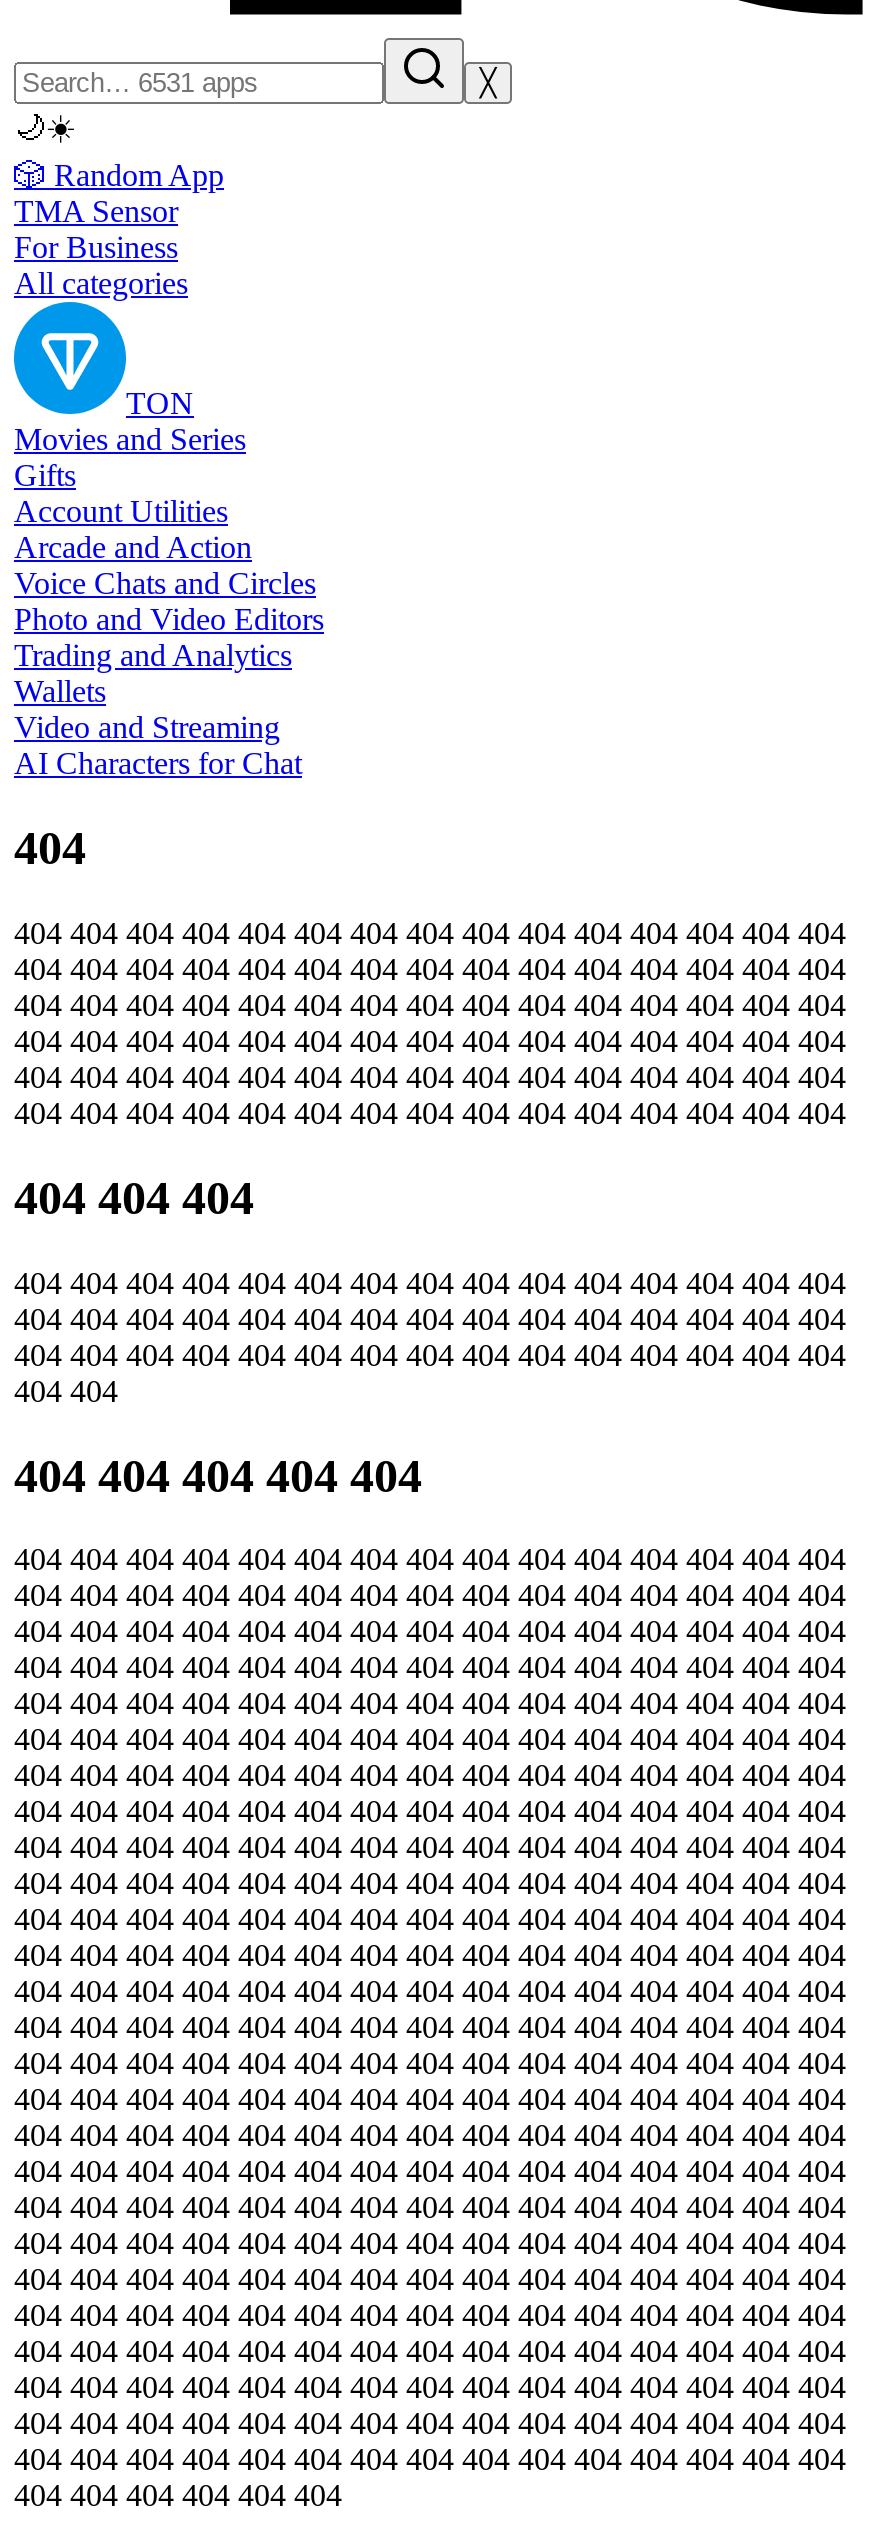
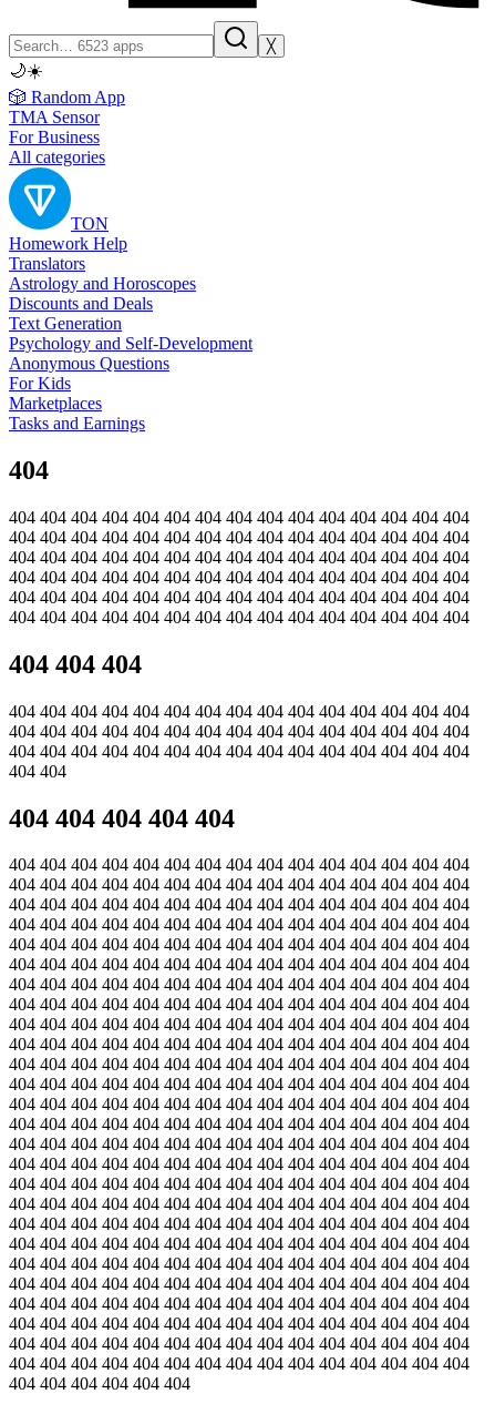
[14,422,324,780] Movies and Series | Gifts | Account Utilities | Arcade and Action | Voice Chats and Circles | Photo and Video Editors | Trading and Analytics | Wallets | Video and Streaming | AI Characters for Chat -> [9,234,252,433] Homework Help | Translators | Astrology and Horoscopes | Discounts and Deals | Text Generation | Psychology and Self-Development | Anonymous Questions | For Kids | Marketplaces | Tasks and Earnings

